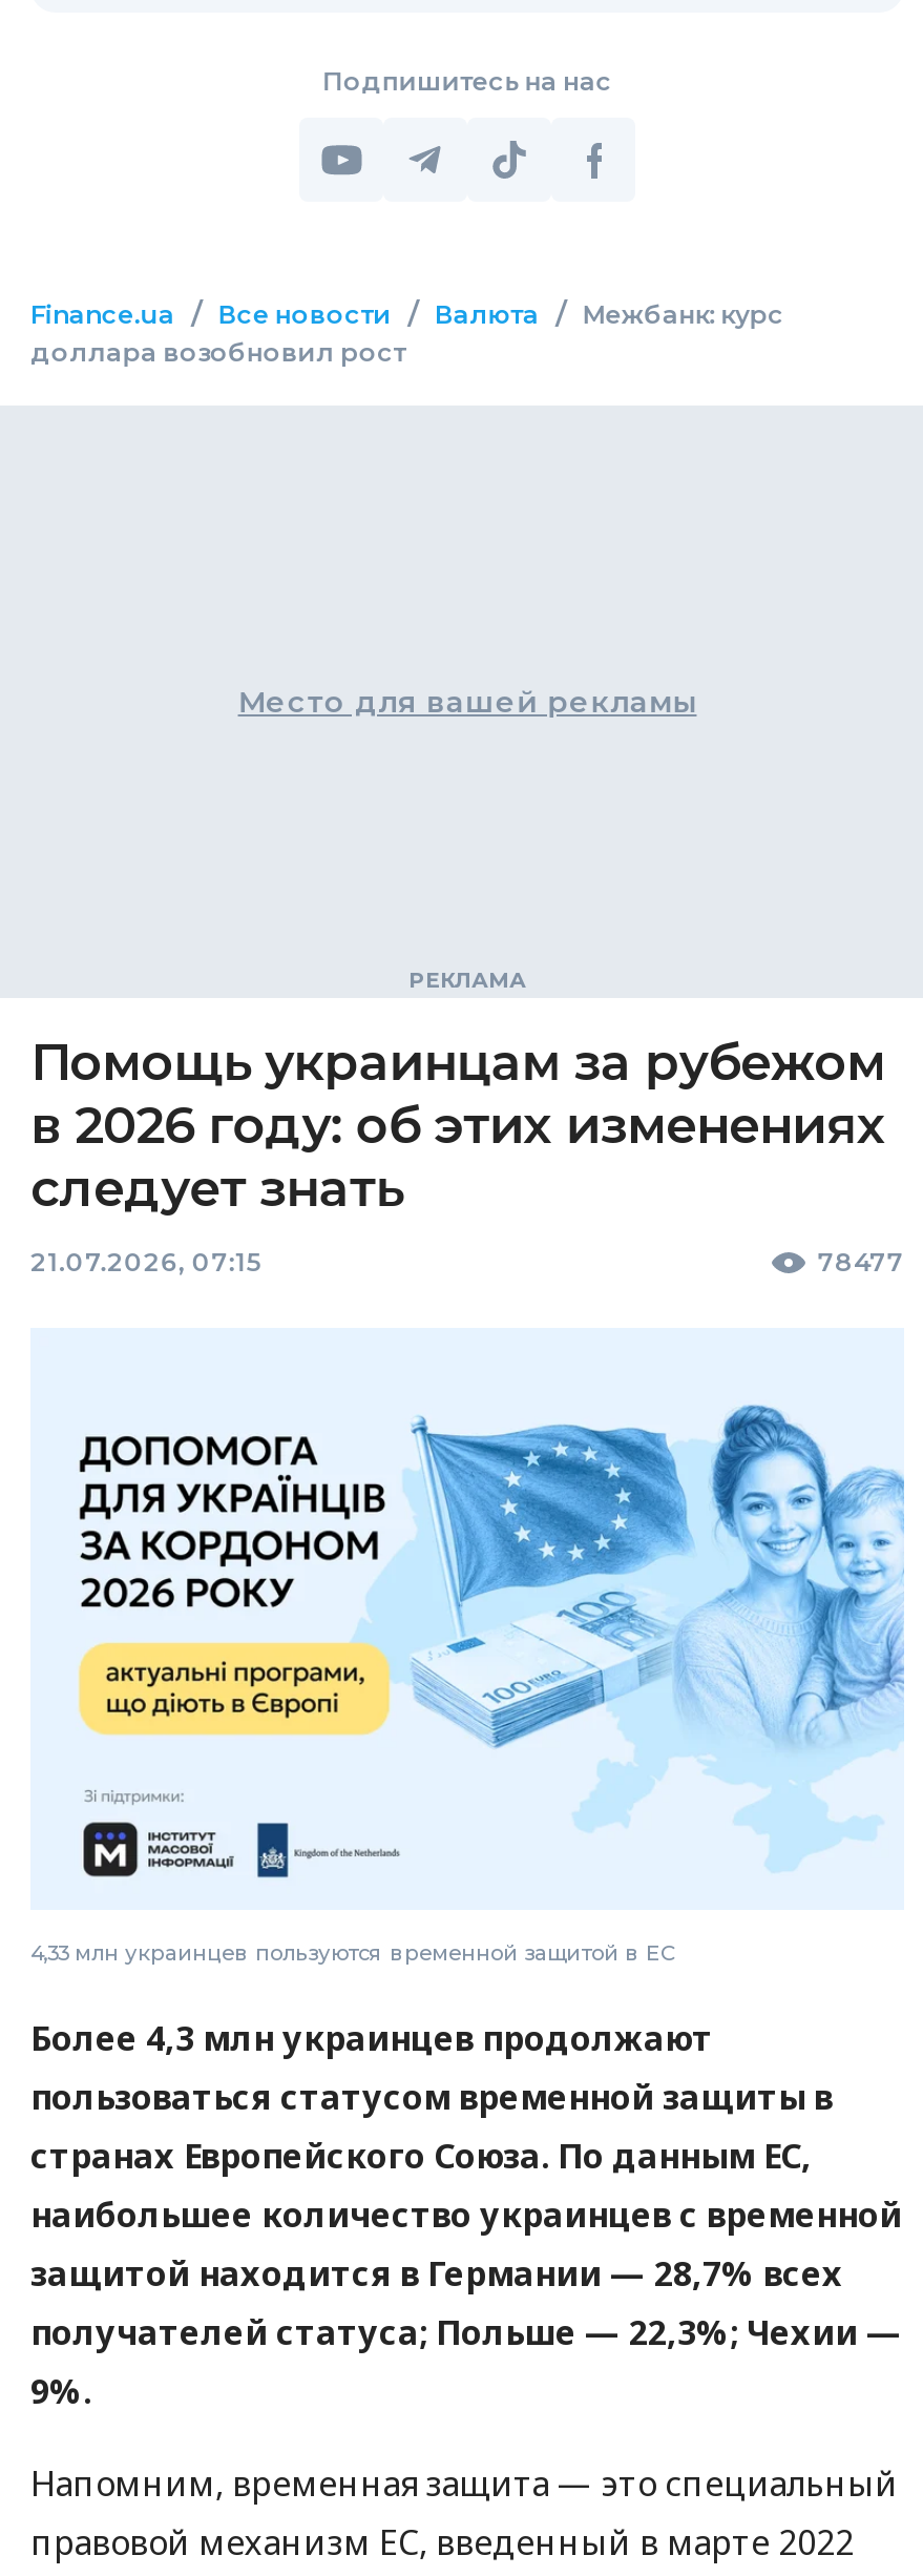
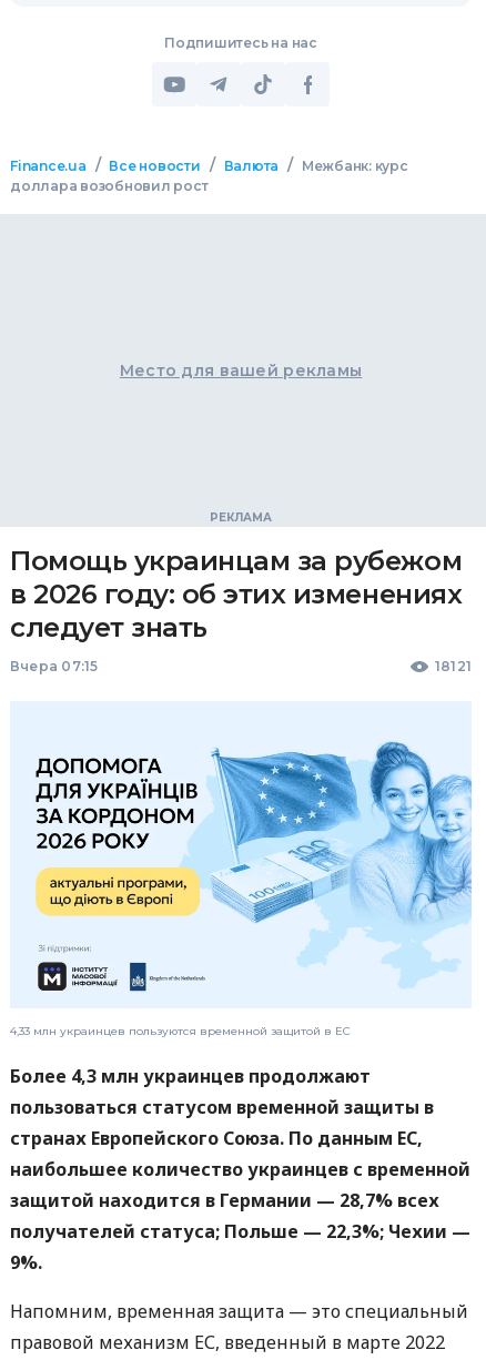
[30,1246,904,1277] 21.07.2026, 07:15 | 78477 -> [10,658,472,674] Вчера 07:15 | 18121

